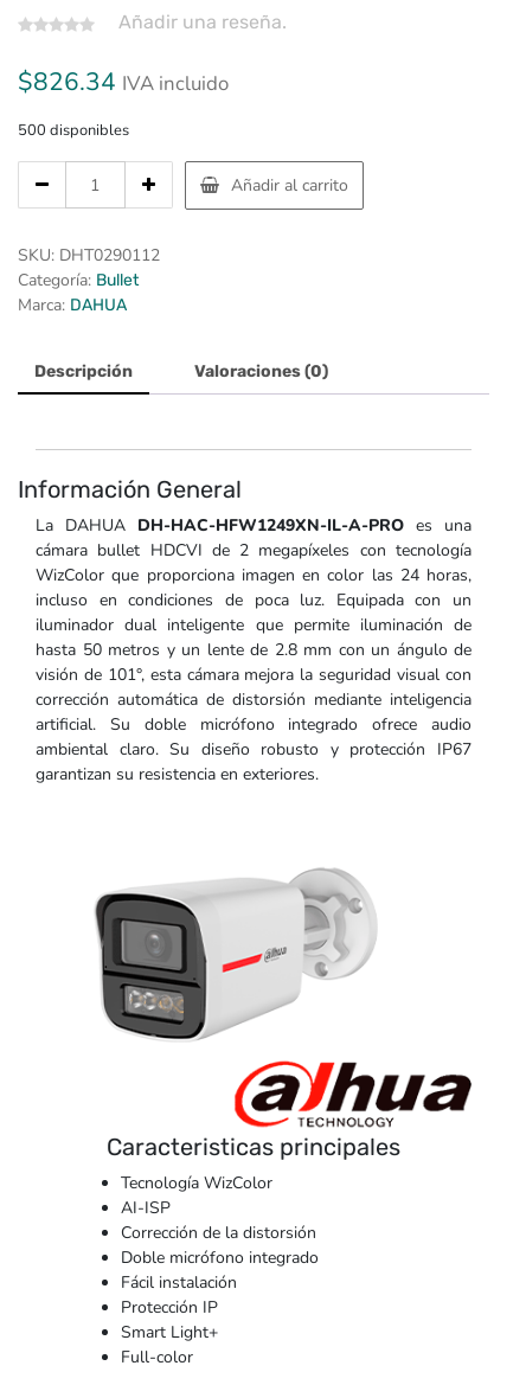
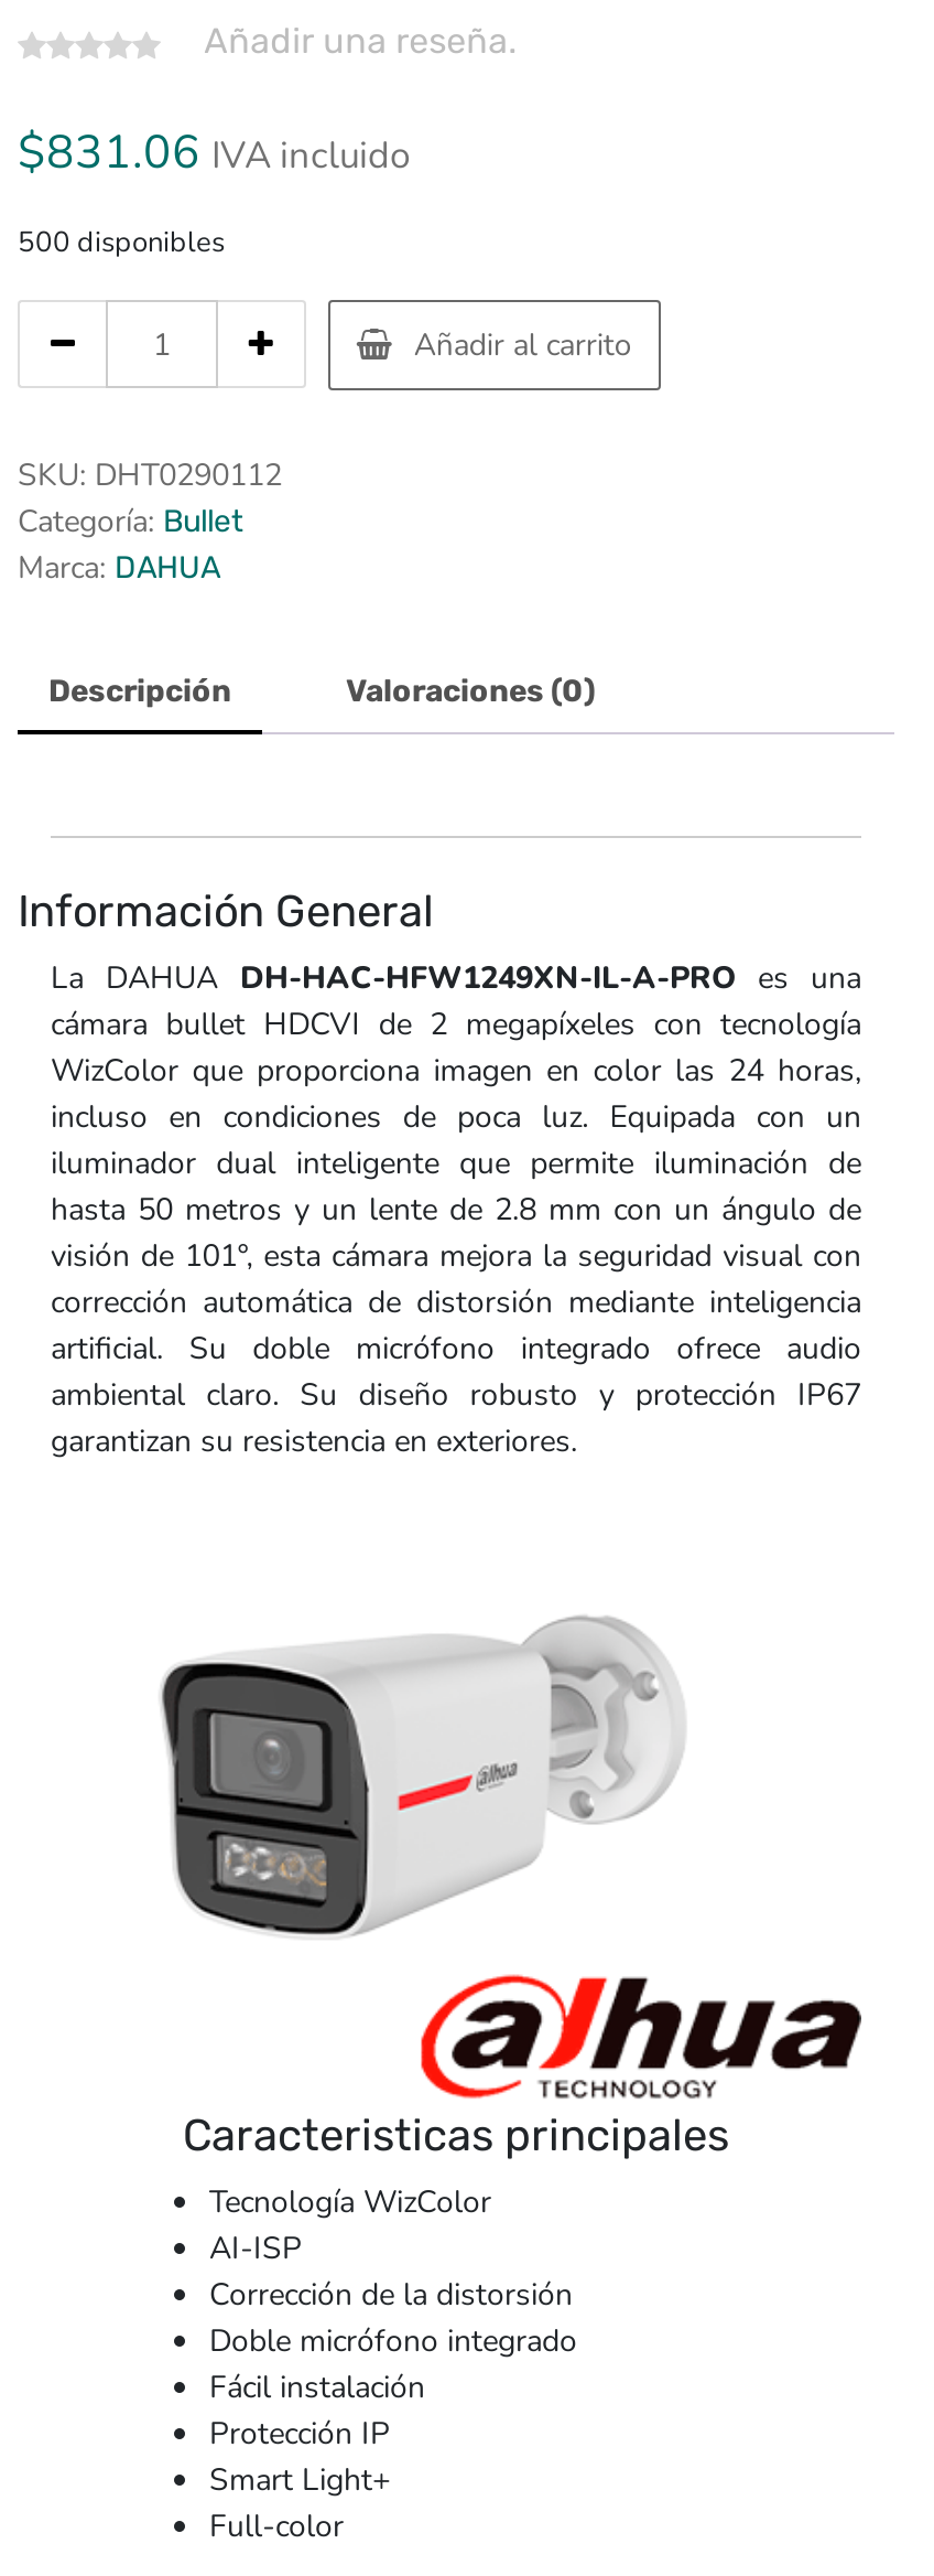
[18,66,229,99] $826.34 IVA incluido -> [18,122,410,184] $831.06 IVA incluido

